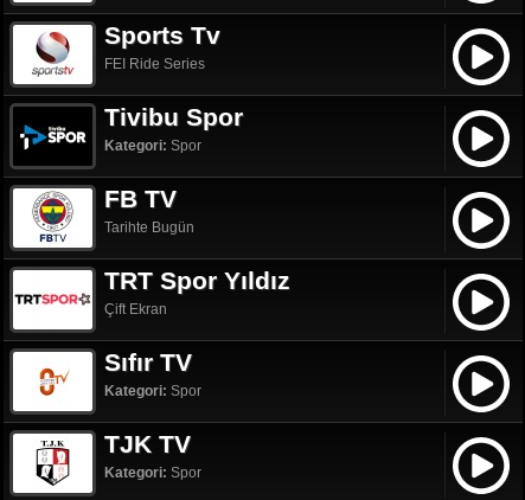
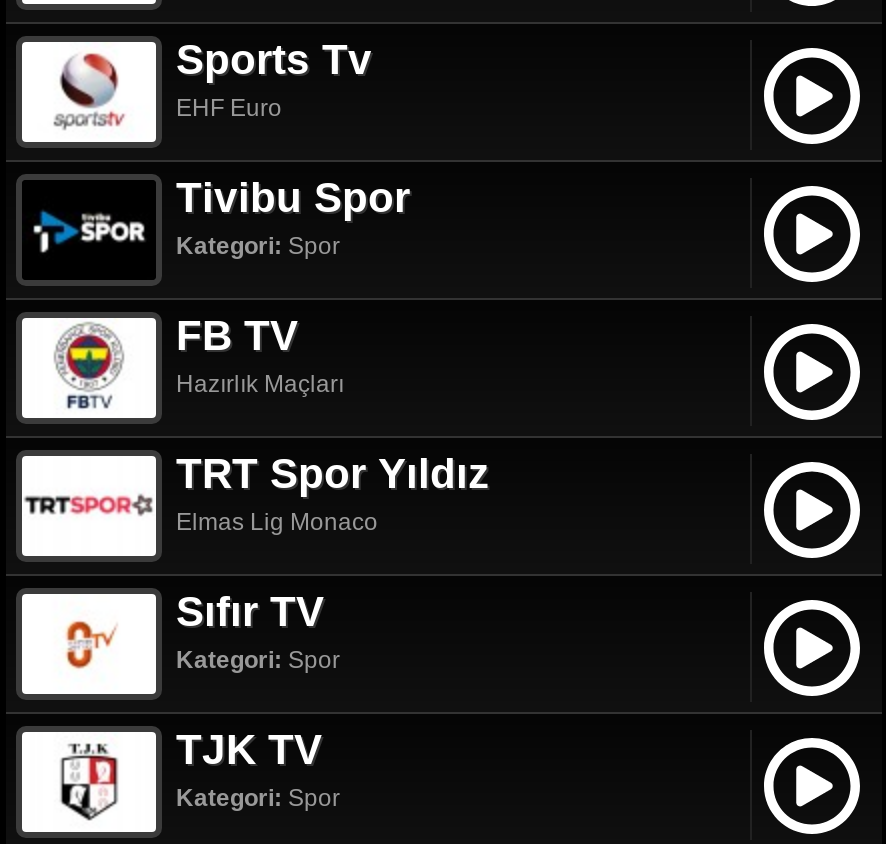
[104,56,205,72] FEI Ride Series -> [176,94,282,122] EHF Euro
[104,219,194,236] Tarihte Bugün -> [176,370,344,398] Hazırlık Maçları
[104,301,167,318] Çift Ekran -> [176,508,378,536] Elmas Lig Monaco

